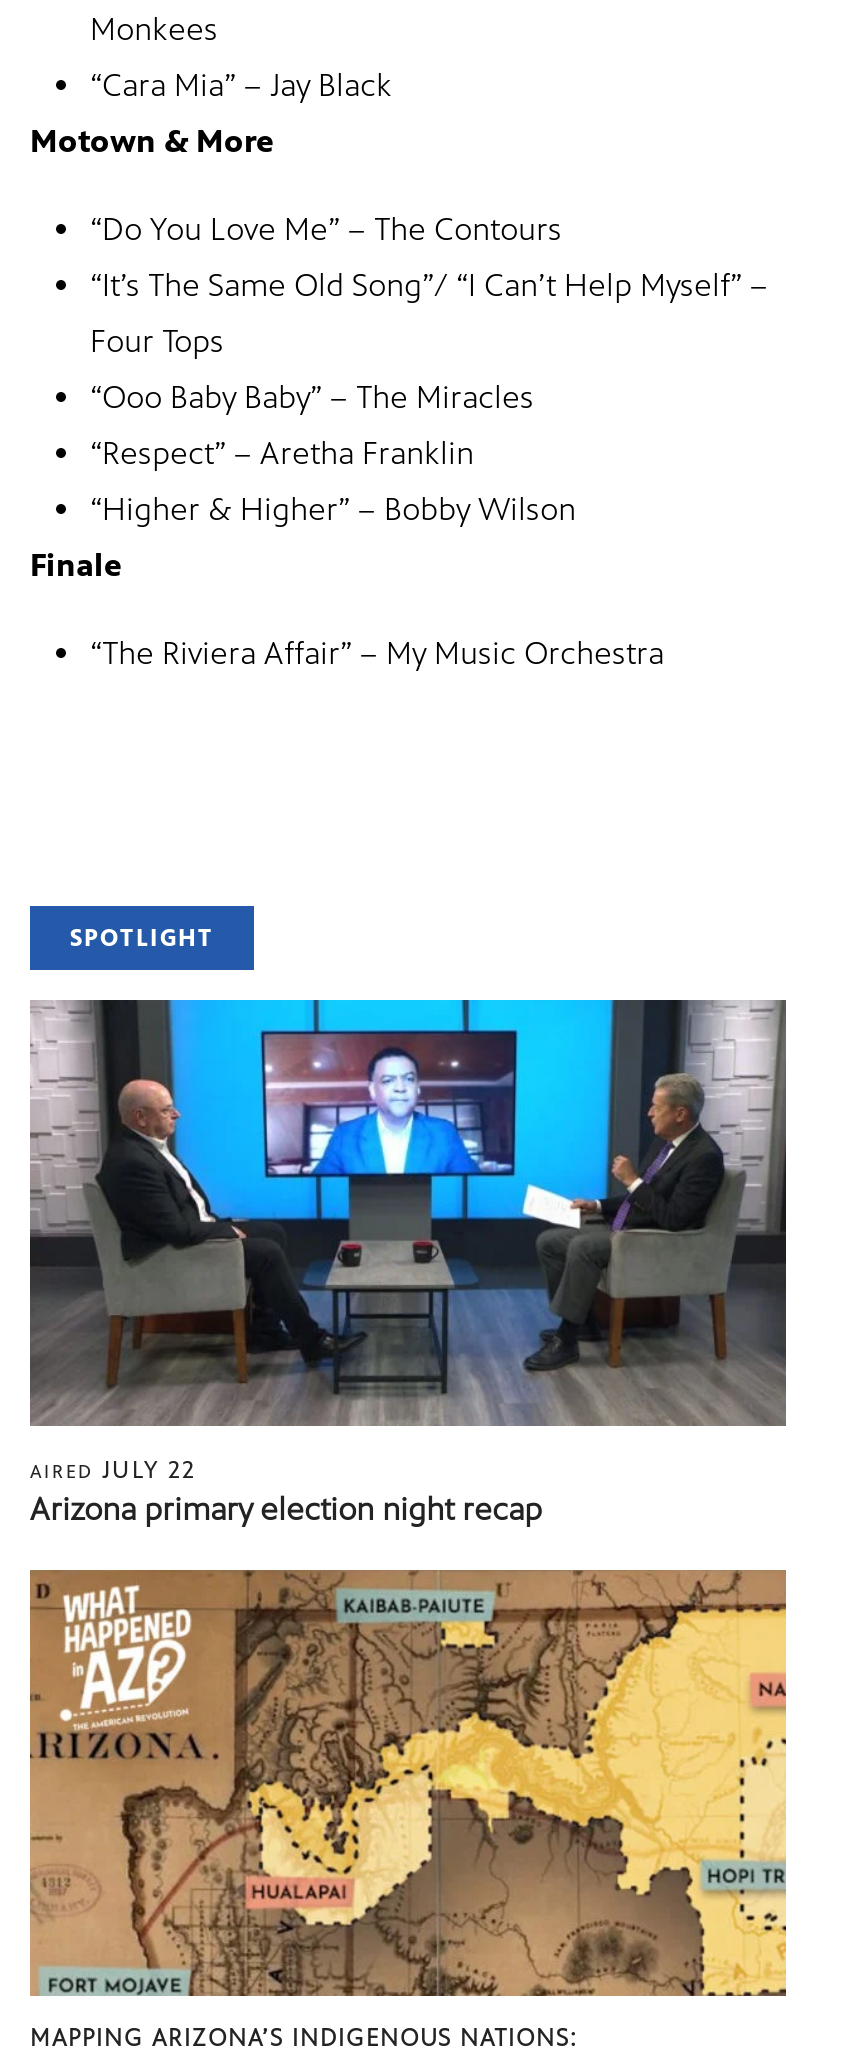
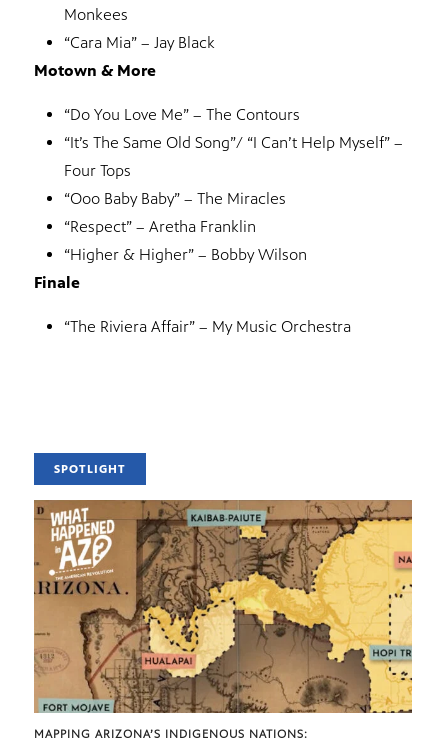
[28,998,788,1527] [image] | AIRED JULY 22 | Arizona primary election night recap -> none

